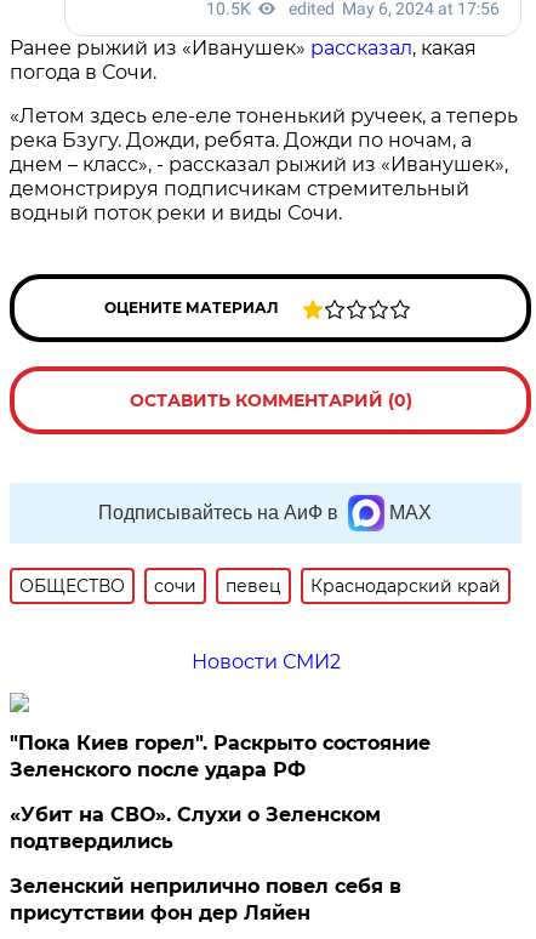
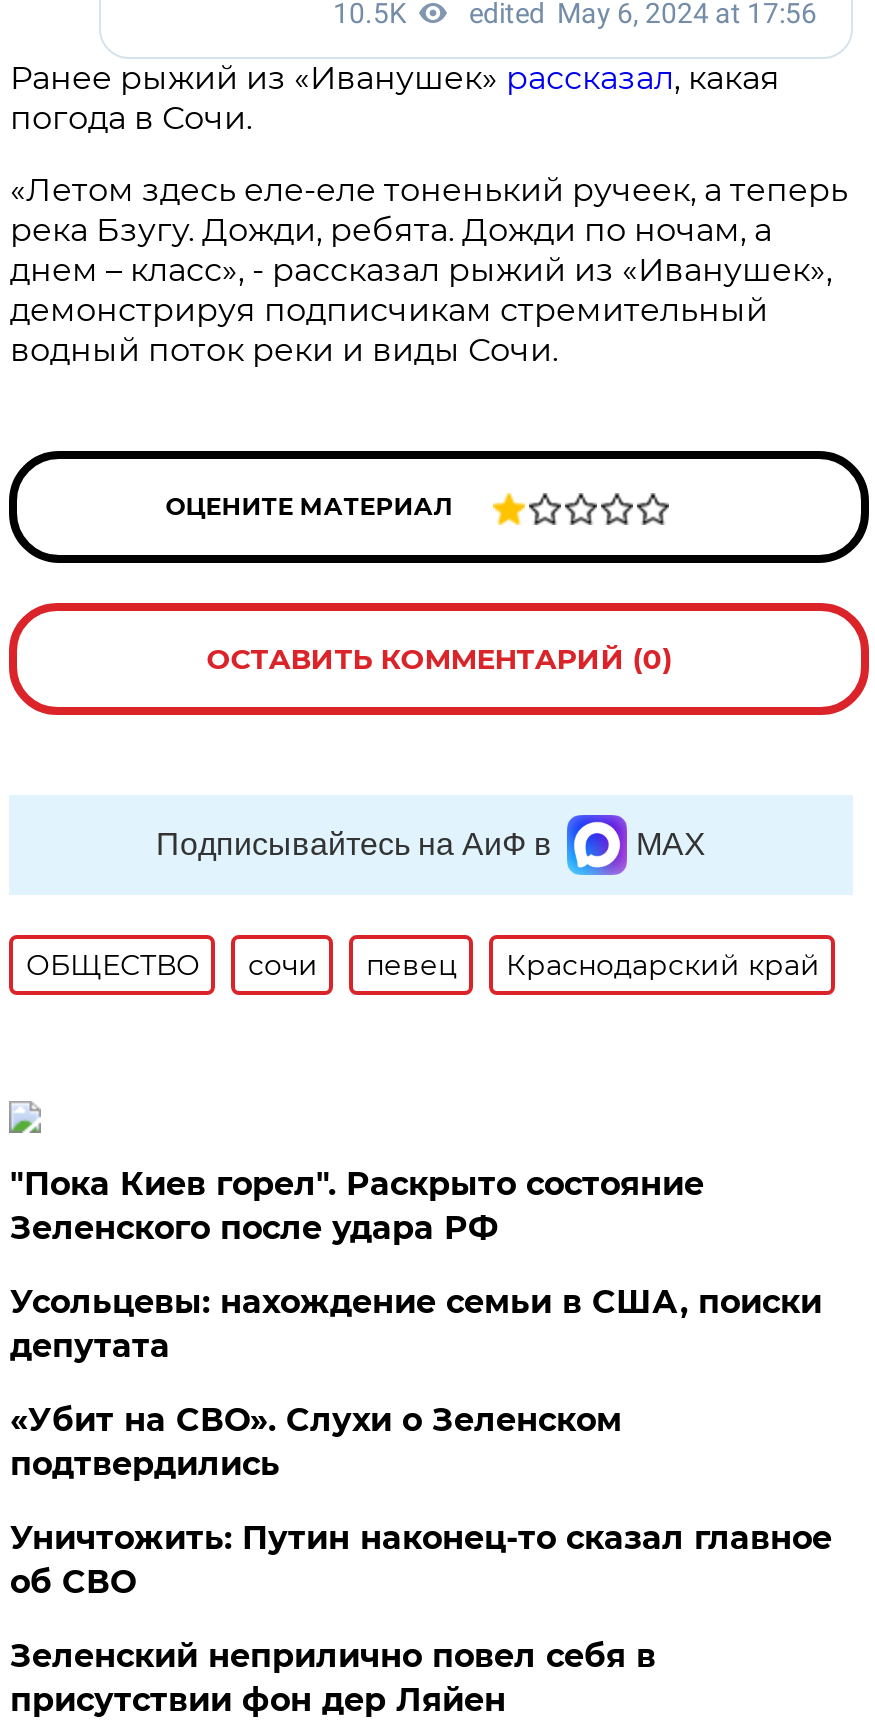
[191,650,340,673] Новости СМИ2 -> none
moved [10,732,431,781] -> [10,1165,704,1247]: "Пока Киев горел". Раскрыто состояние | Зеленского после удара РФ
none -> [10,1283,822,1365] Усольцевы: нахождение семьи в США, поиски | депутата
none -> [10,1519,832,1601] Уничтожить: Путин наконец-то сказал главное | об СВО

